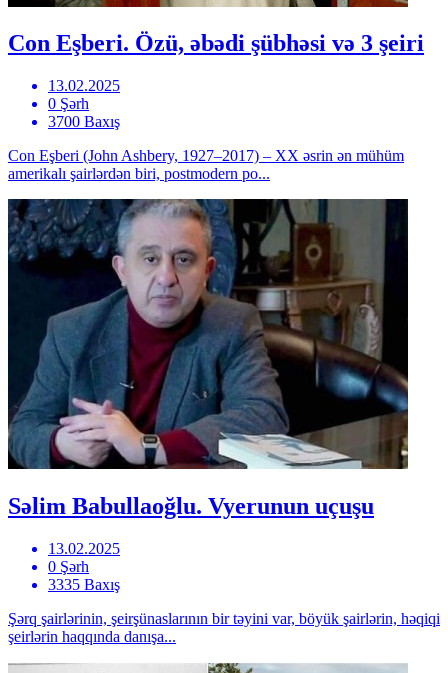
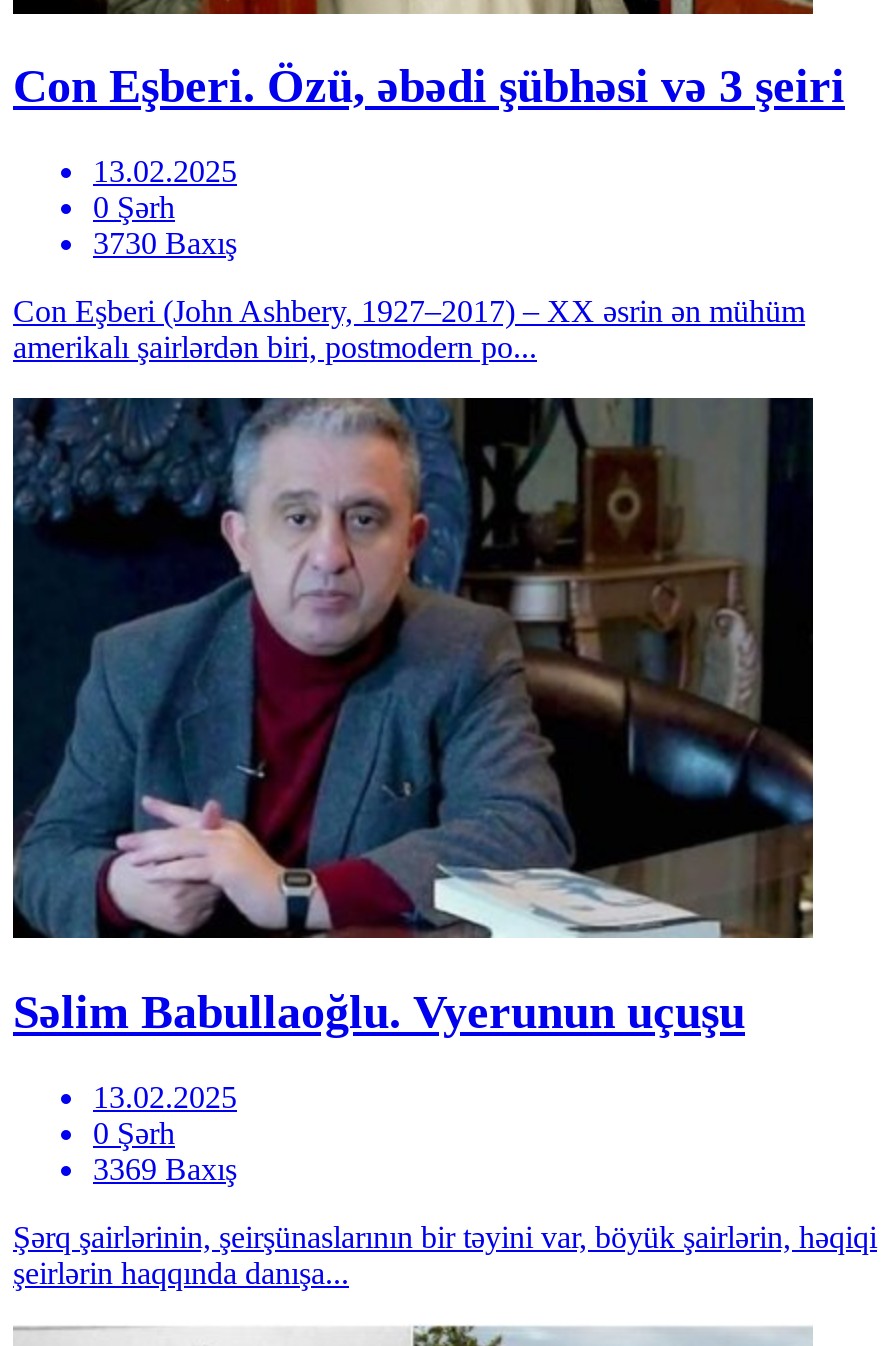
[48,113,120,130] 3700 Baxış -> [93,227,237,261] 3730 Baxış
[48,576,120,593] 3335 Baxış -> [93,1152,237,1186] 3369 Baxış

